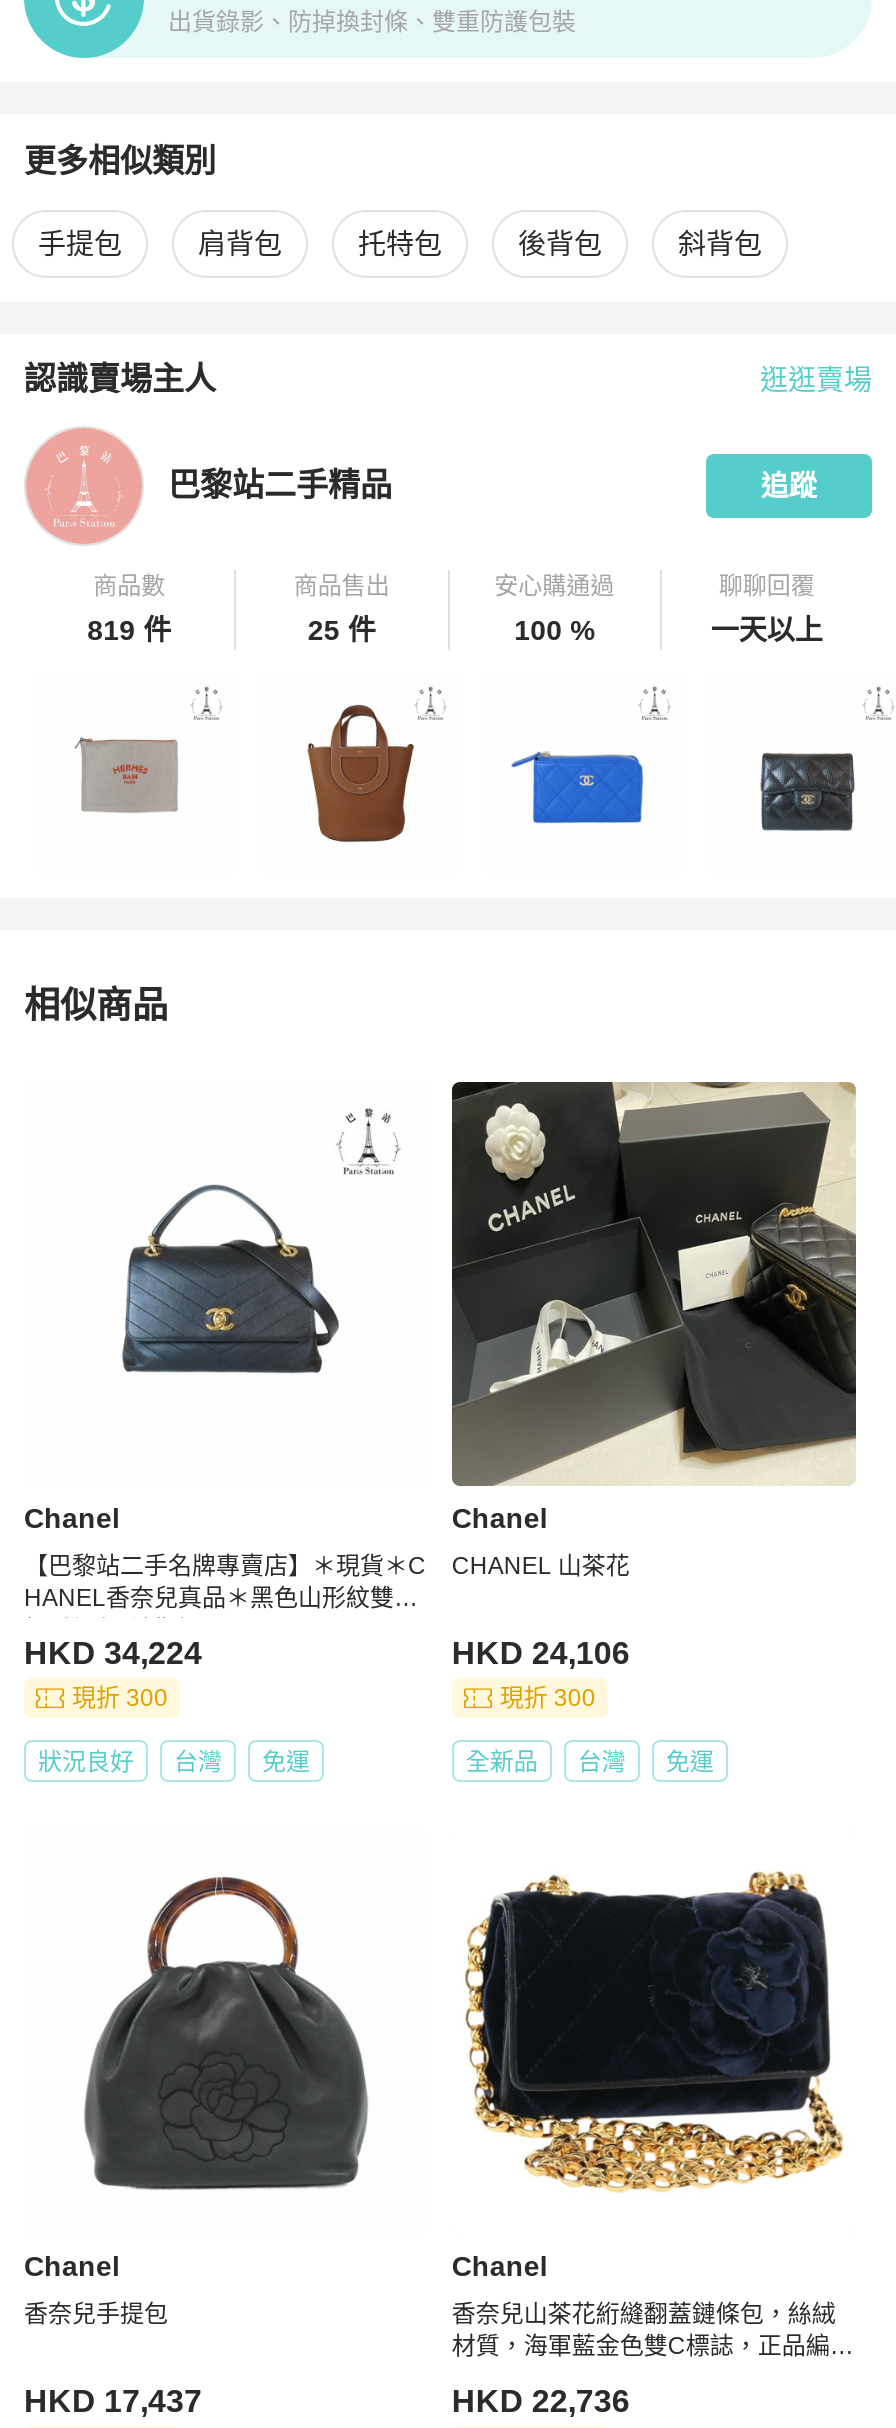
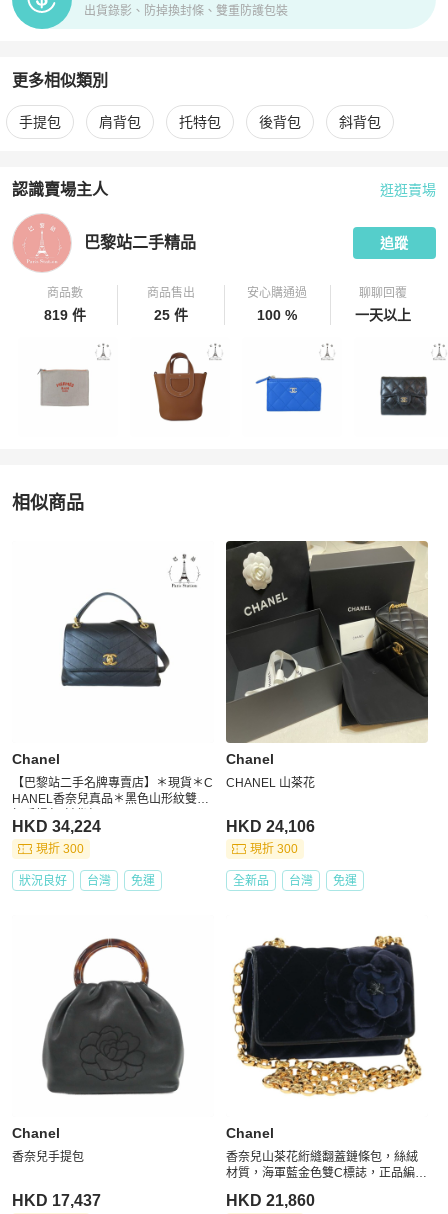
[452,2384,630,2418] HKD 22,736 -> [226,1192,315,1209] HKD 21,860

